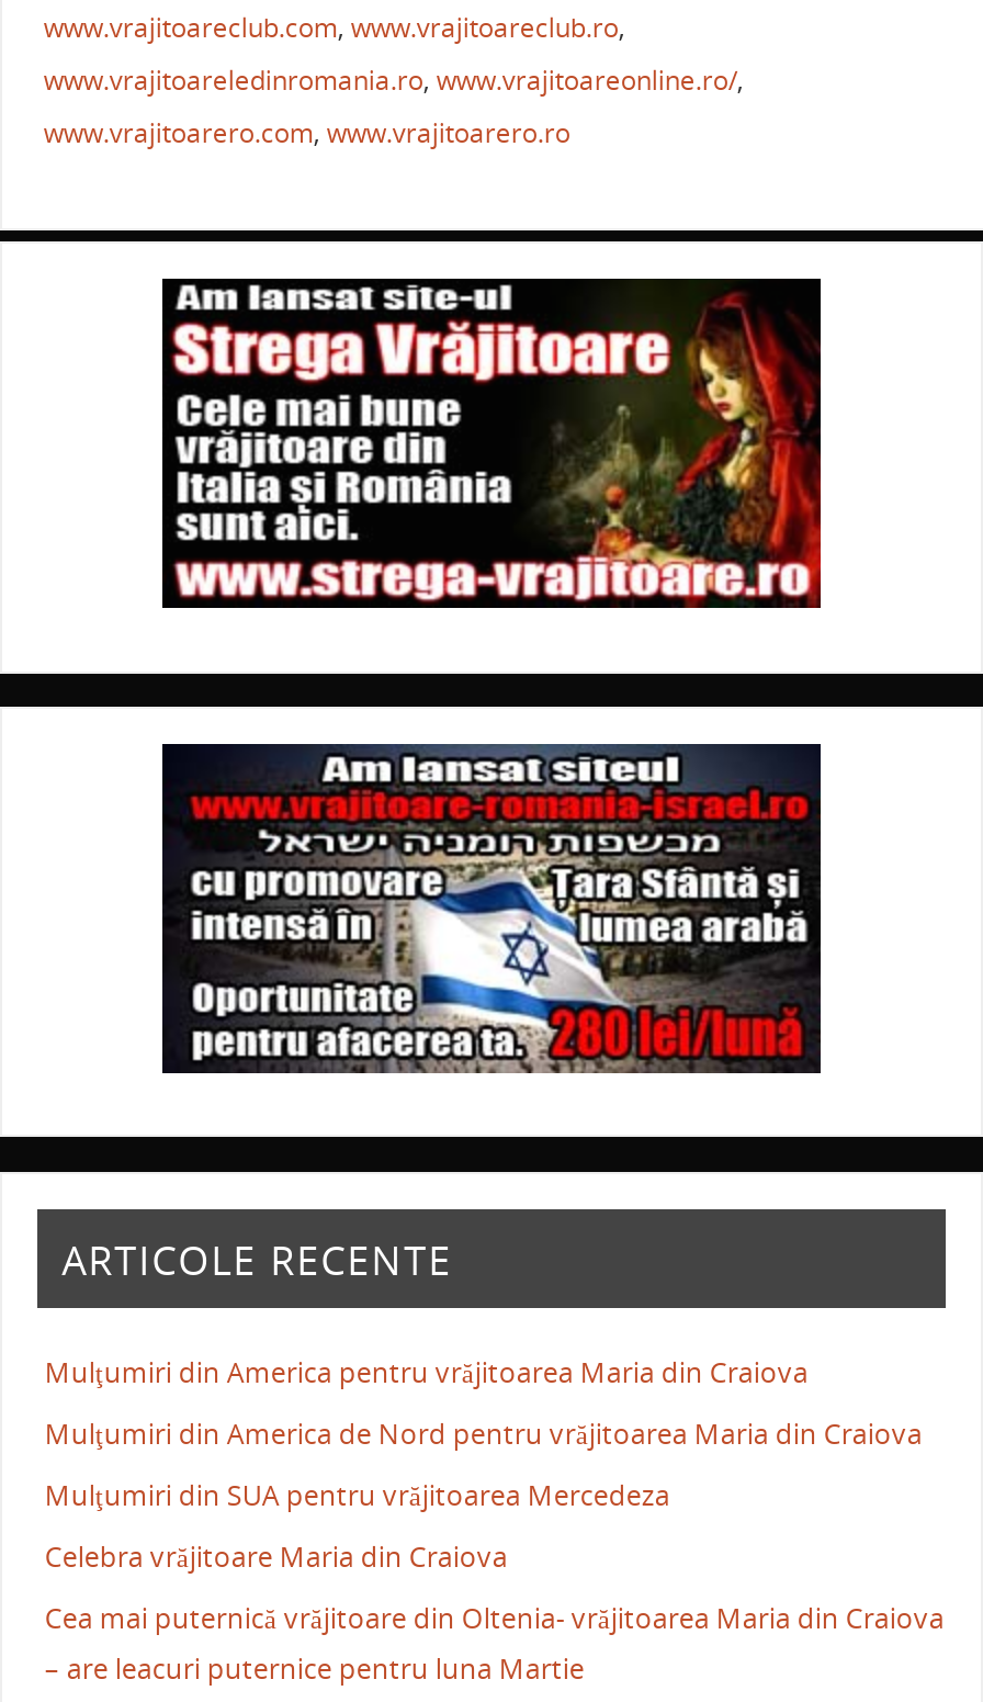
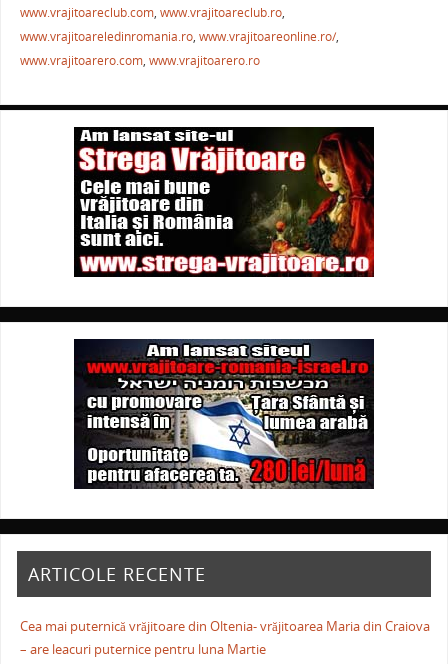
[45,1356,922,1577] Mulţumiri din America pentru vrăjitoarea Maria din Craiova | Mulţumiri din America de Nord pentru vrăjitoarea Maria din Craiova | Mulţumiri din SUA pentru vrăjitoarea Mercedeza | Celebra vrăjitoare Maria din Craiova -> none

